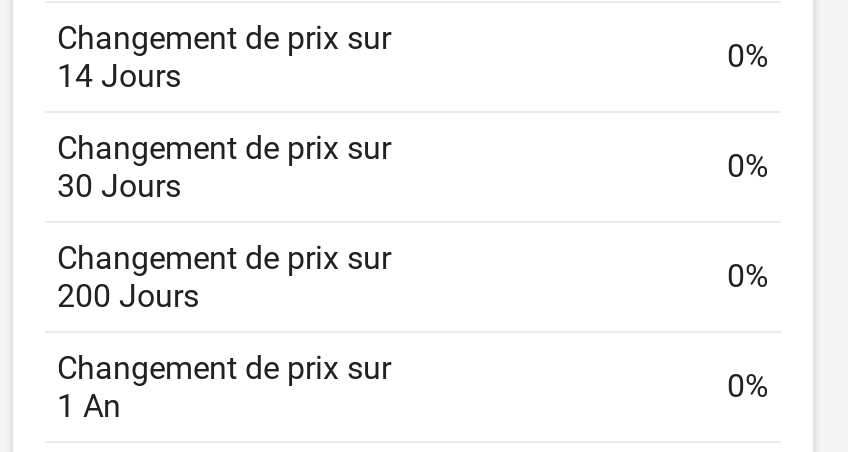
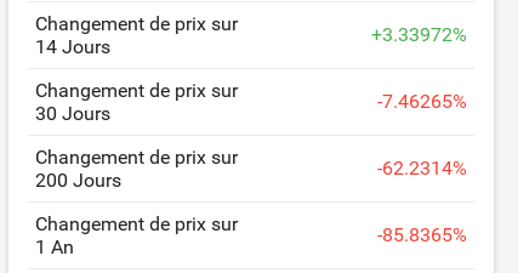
[727,37,769,75] 0% -> [371,22,467,45] +3.33972%
[727,147,769,185] 0% -> [377,89,467,112] -7.46265%
[727,257,769,295] 0% -> [377,156,467,179] -62.2314%
[727,367,769,405] 0% -> [377,223,467,246] -85.8365%

